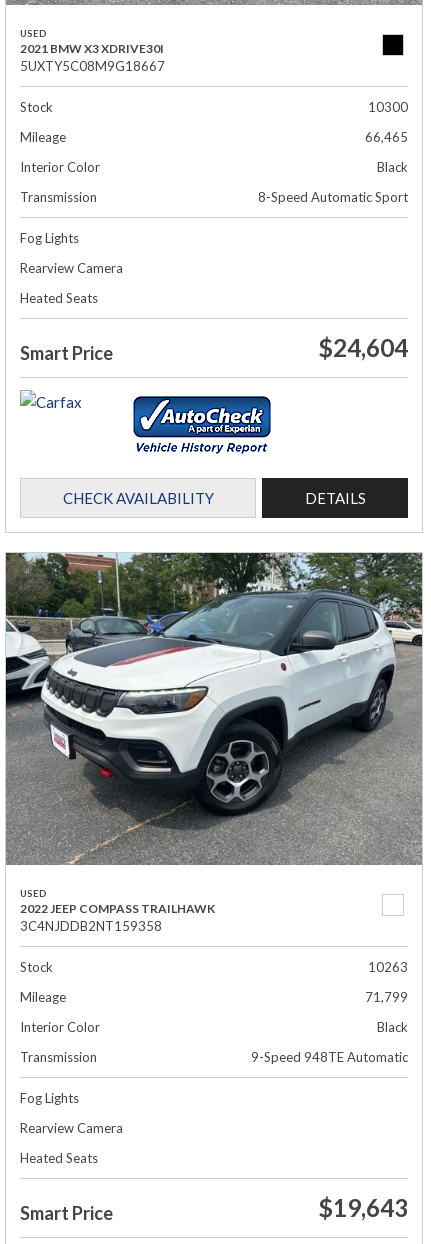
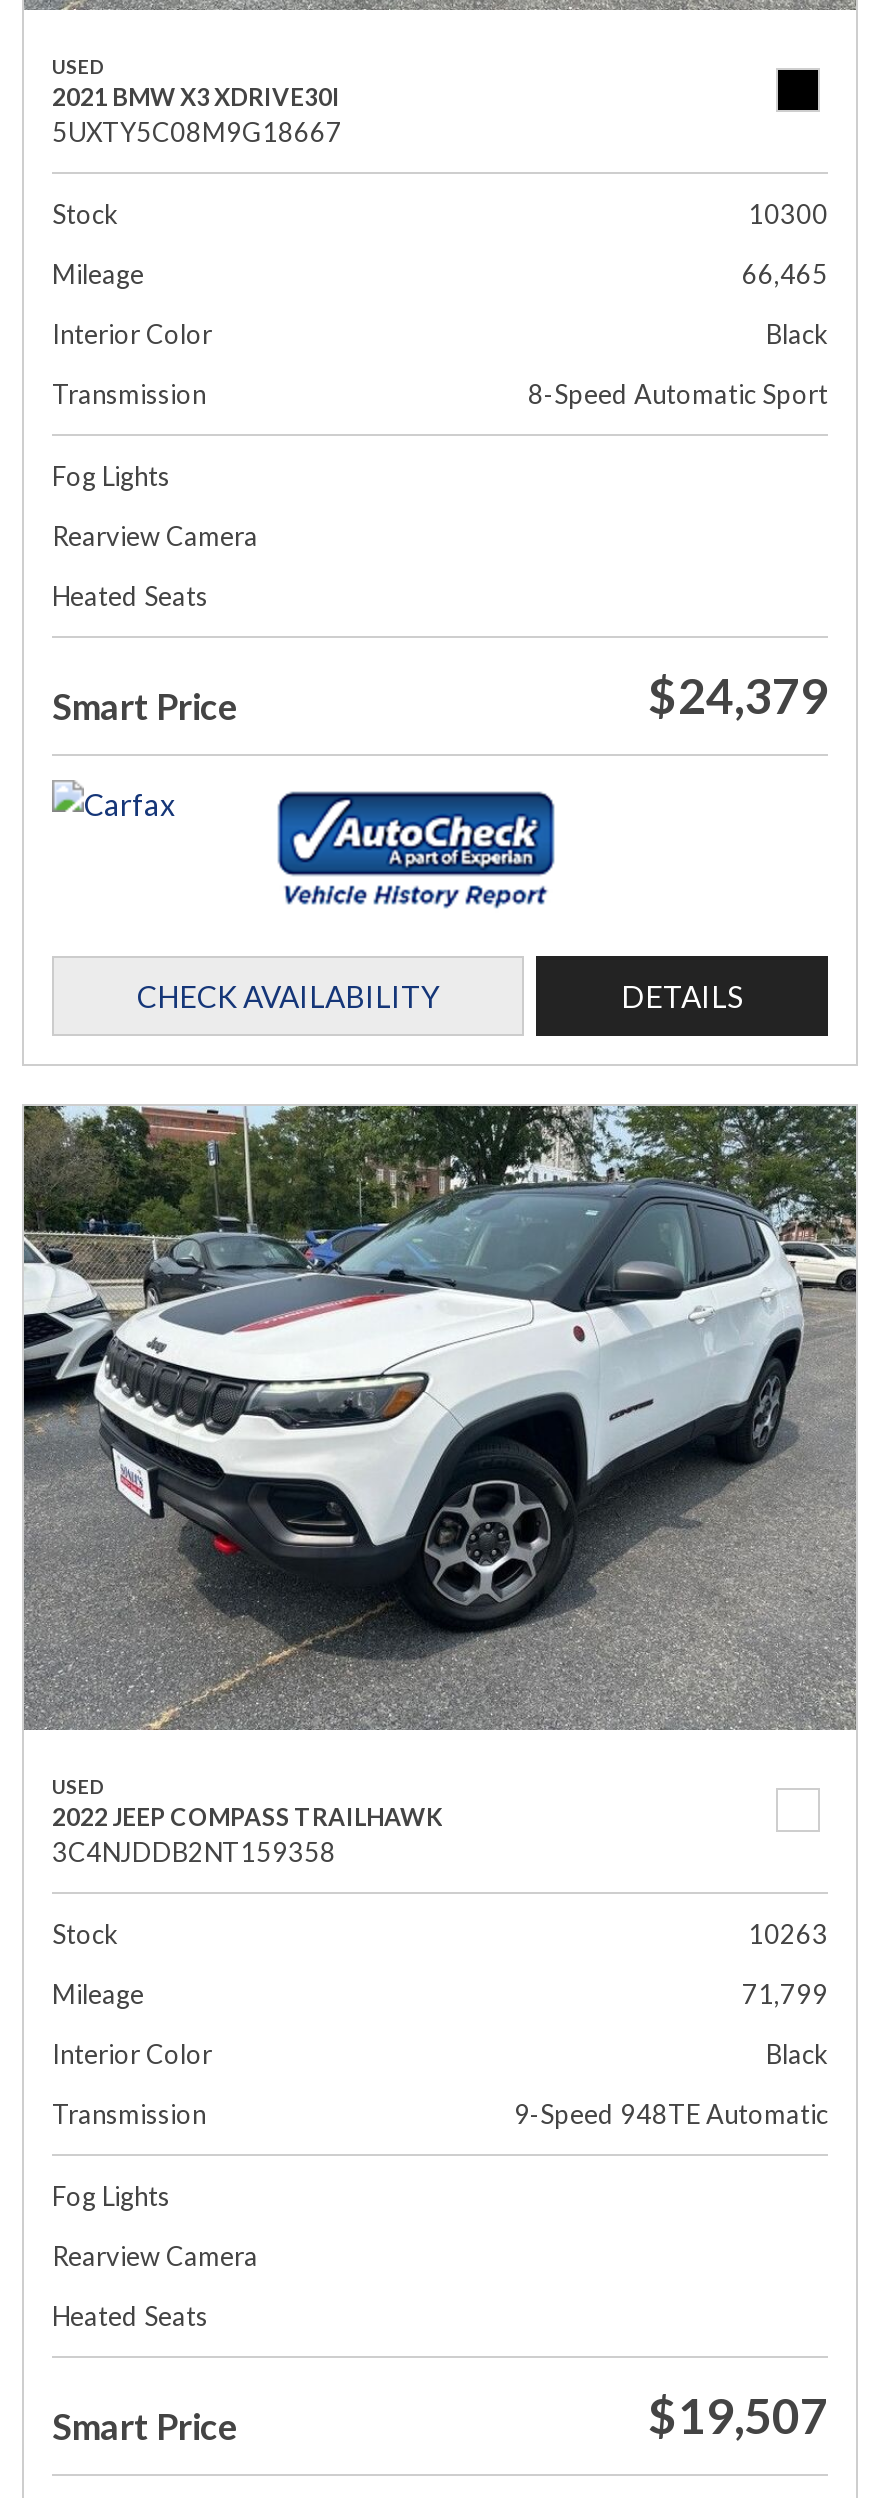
[318,333,408,362] $24,604 -> [648,666,828,724] $24,379
[318,1193,408,1222] $19,643 -> [648,2386,828,2444] $19,507

